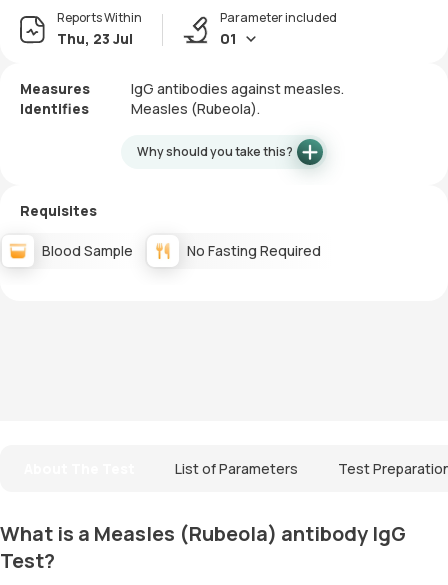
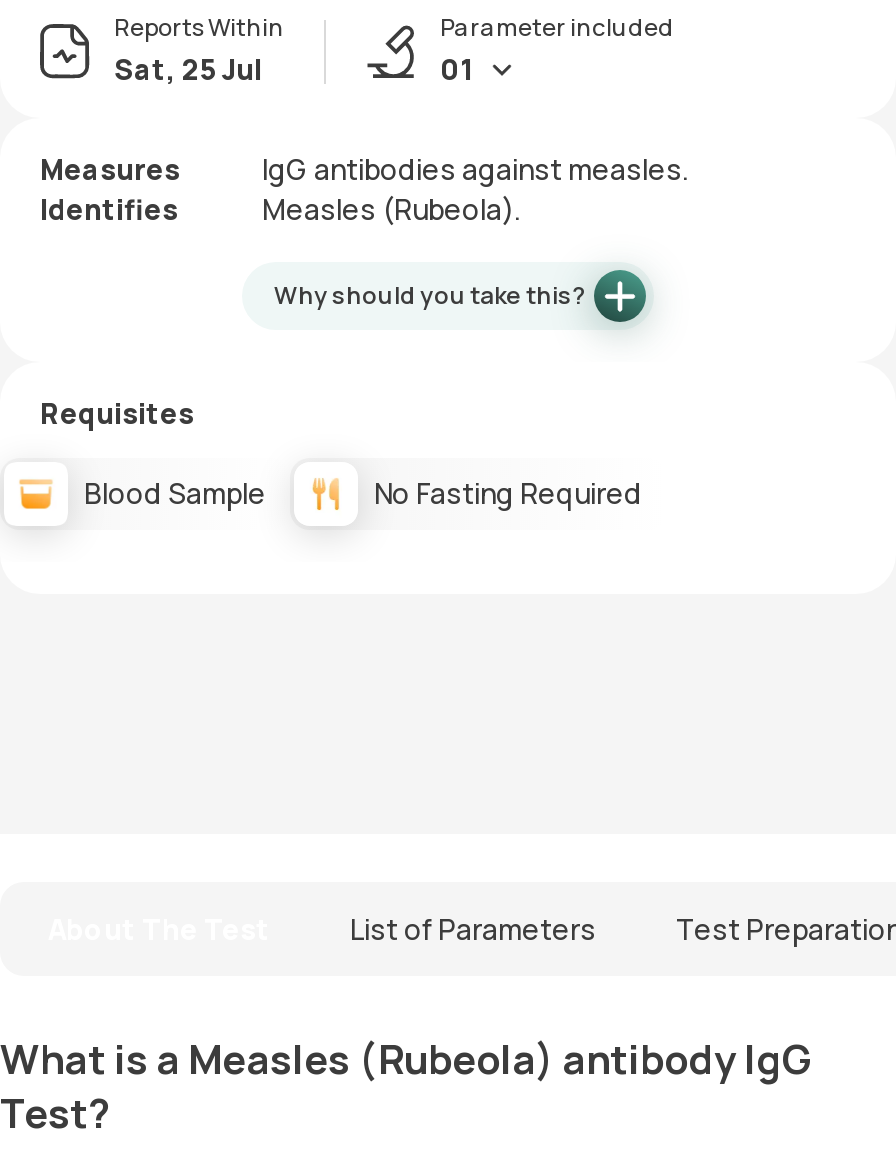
[57,29,133,48] Thu, 23 Jul -> [114,50,262,88] Sat, 25 Jul

